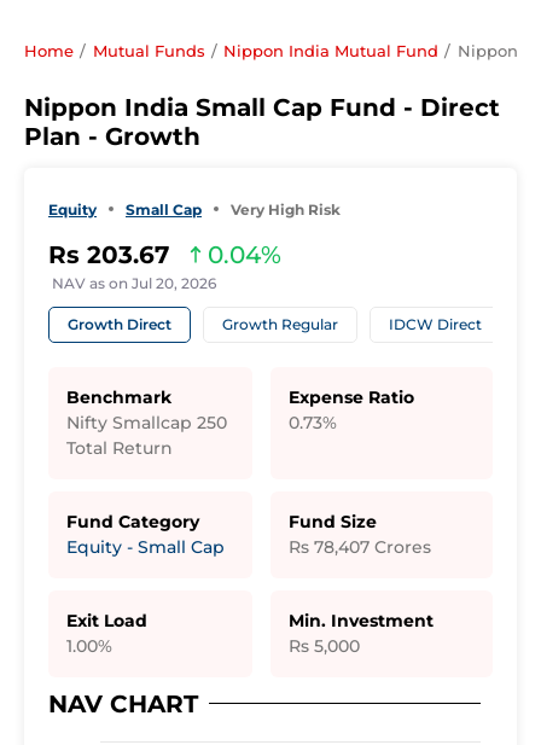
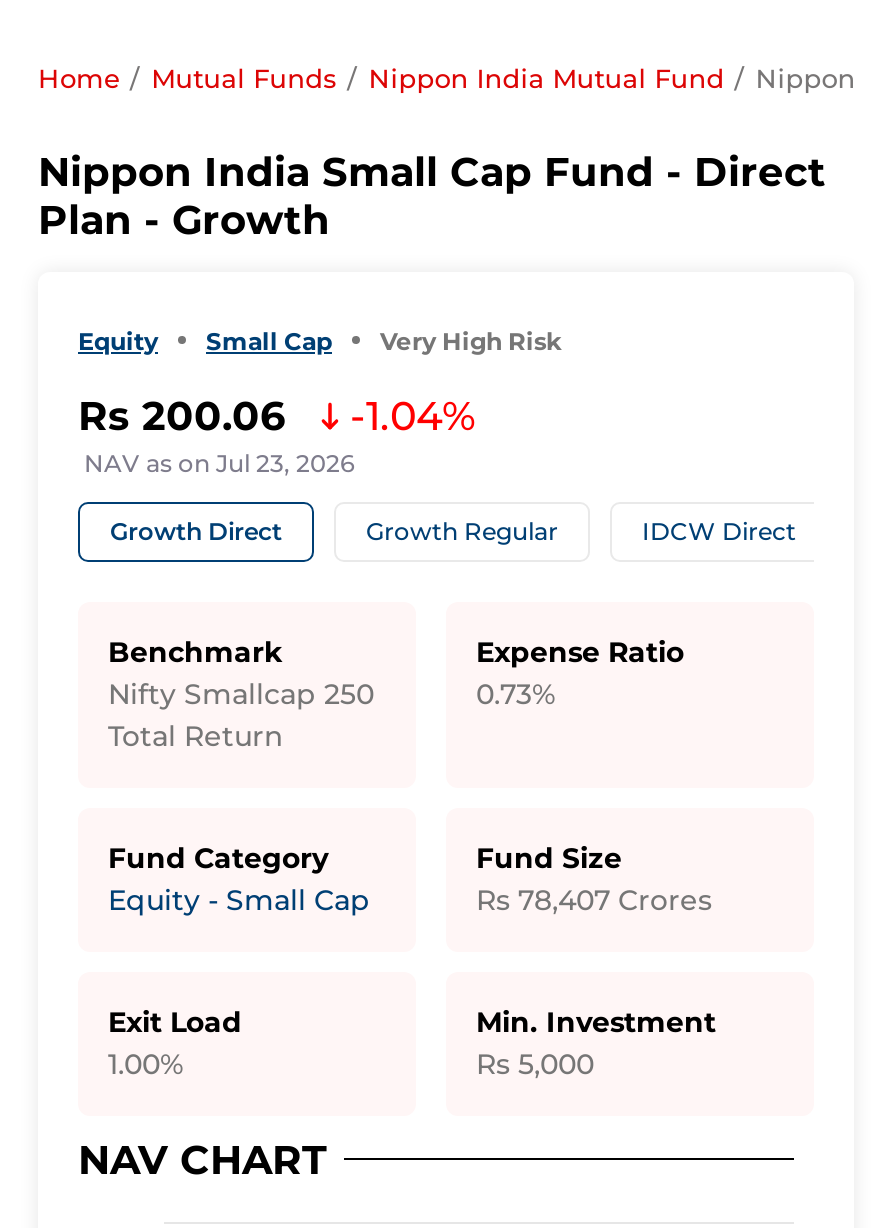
[48,240,169,269] Rs 203.67 -> [78,392,286,440] Rs 200.06
[208,240,261,269] 0.04 -> [350,392,442,440] -1.04
[48,274,216,292] NAV as on Jul 20, 2026 -> [78,448,354,478] NAV as on Jul 23, 2026

